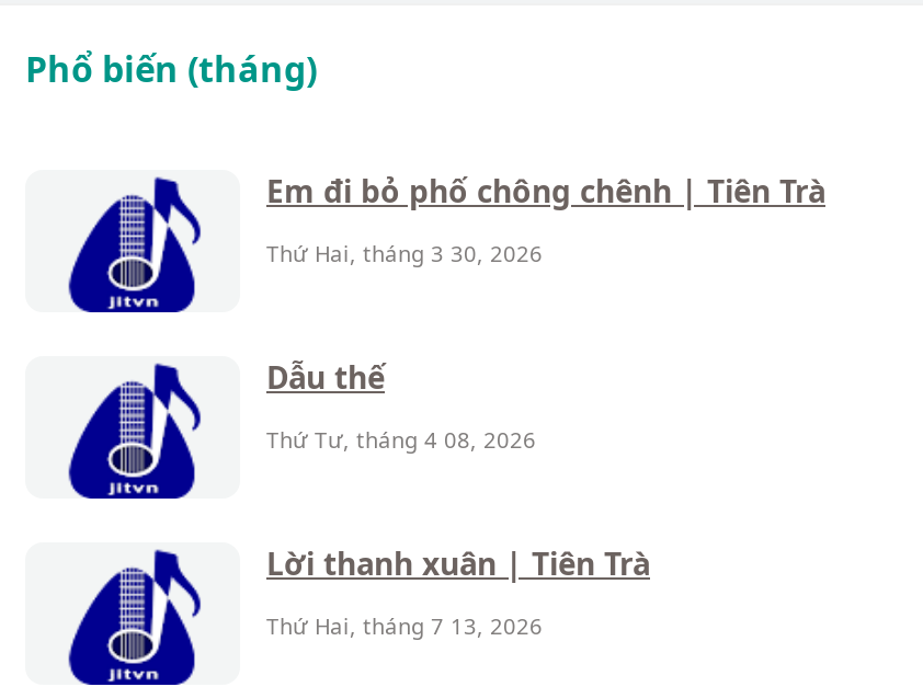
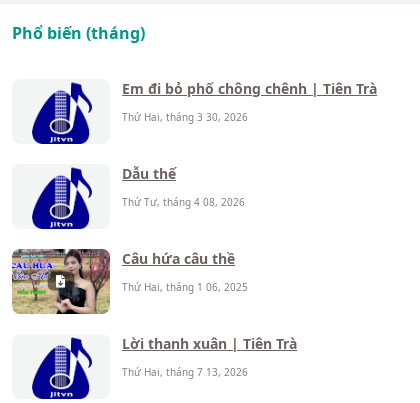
none -> [11,248,248,315] [image] | Câu hứa câu thề | Thứ Hai, tháng 1 06, 2025

